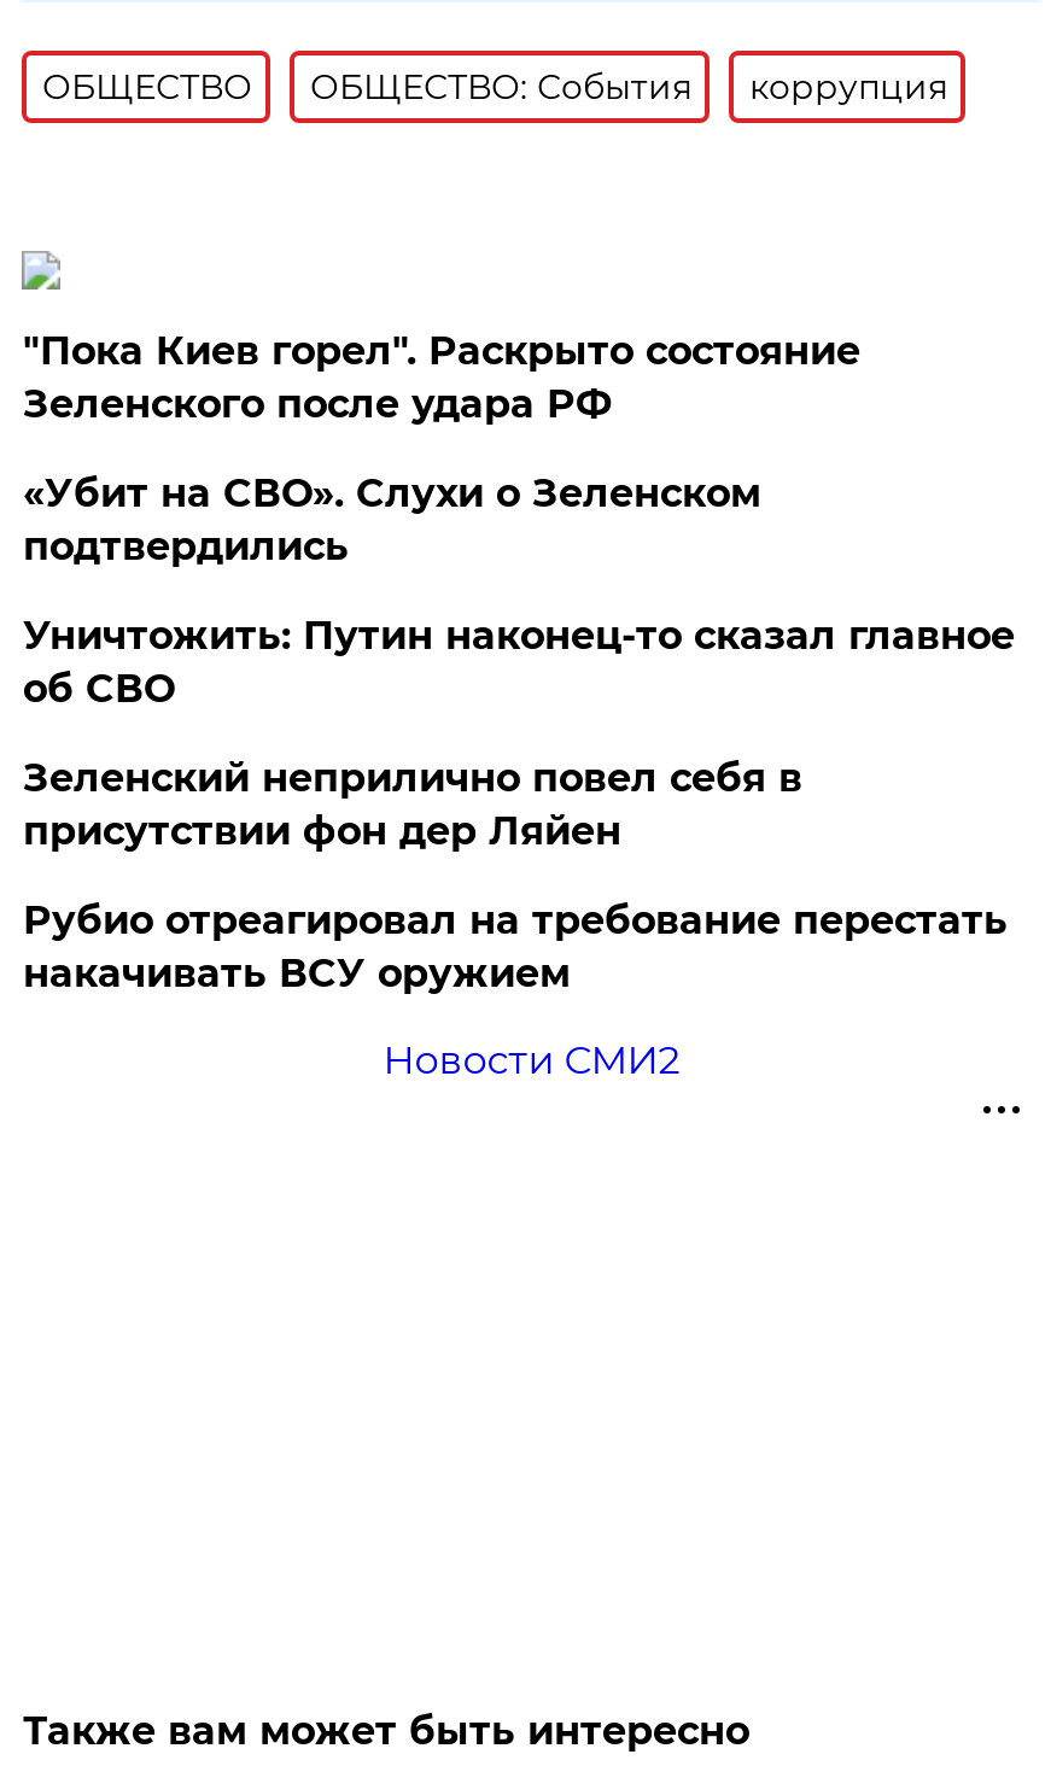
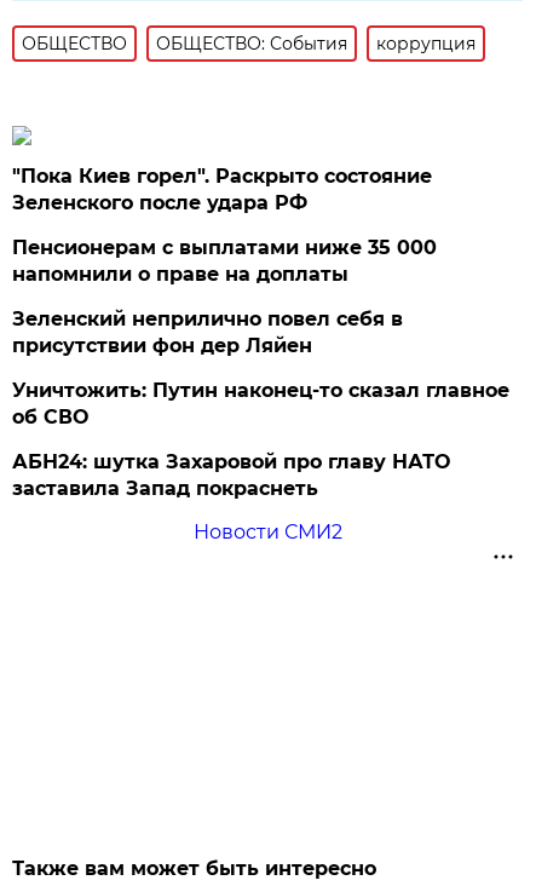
[23,470,761,569] «Убит на СВО». Слухи о Зеленском | подтвердились -> [13,236,437,286] Пенсионерам с выплатами ниже 35 000 | напомнили о праве на доплаты
moved [23,613,1015,712] -> [13,379,510,428]: Уничтожить: Путин наконец-то сказал главное | об СВО
moved [23,755,802,854] -> [13,307,403,357]: Зеленский неприлично повел cебя в | присутствии фон дер Ляйен
[23,897,1007,996] Рубио отреагировал на требование перестать | накачивать ВСУ оружием -> [13,450,451,500] АБН24: шутка Захаровой про главу НАТО | заставила Запад покраснеть

